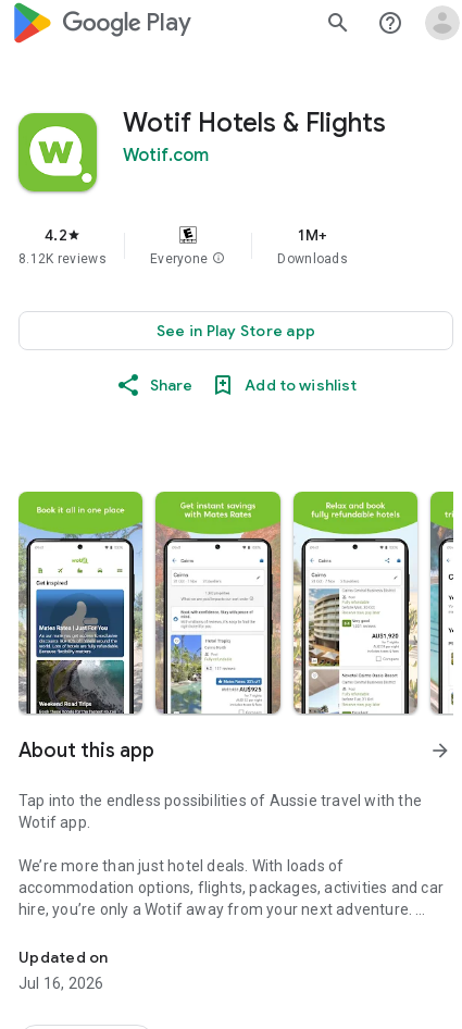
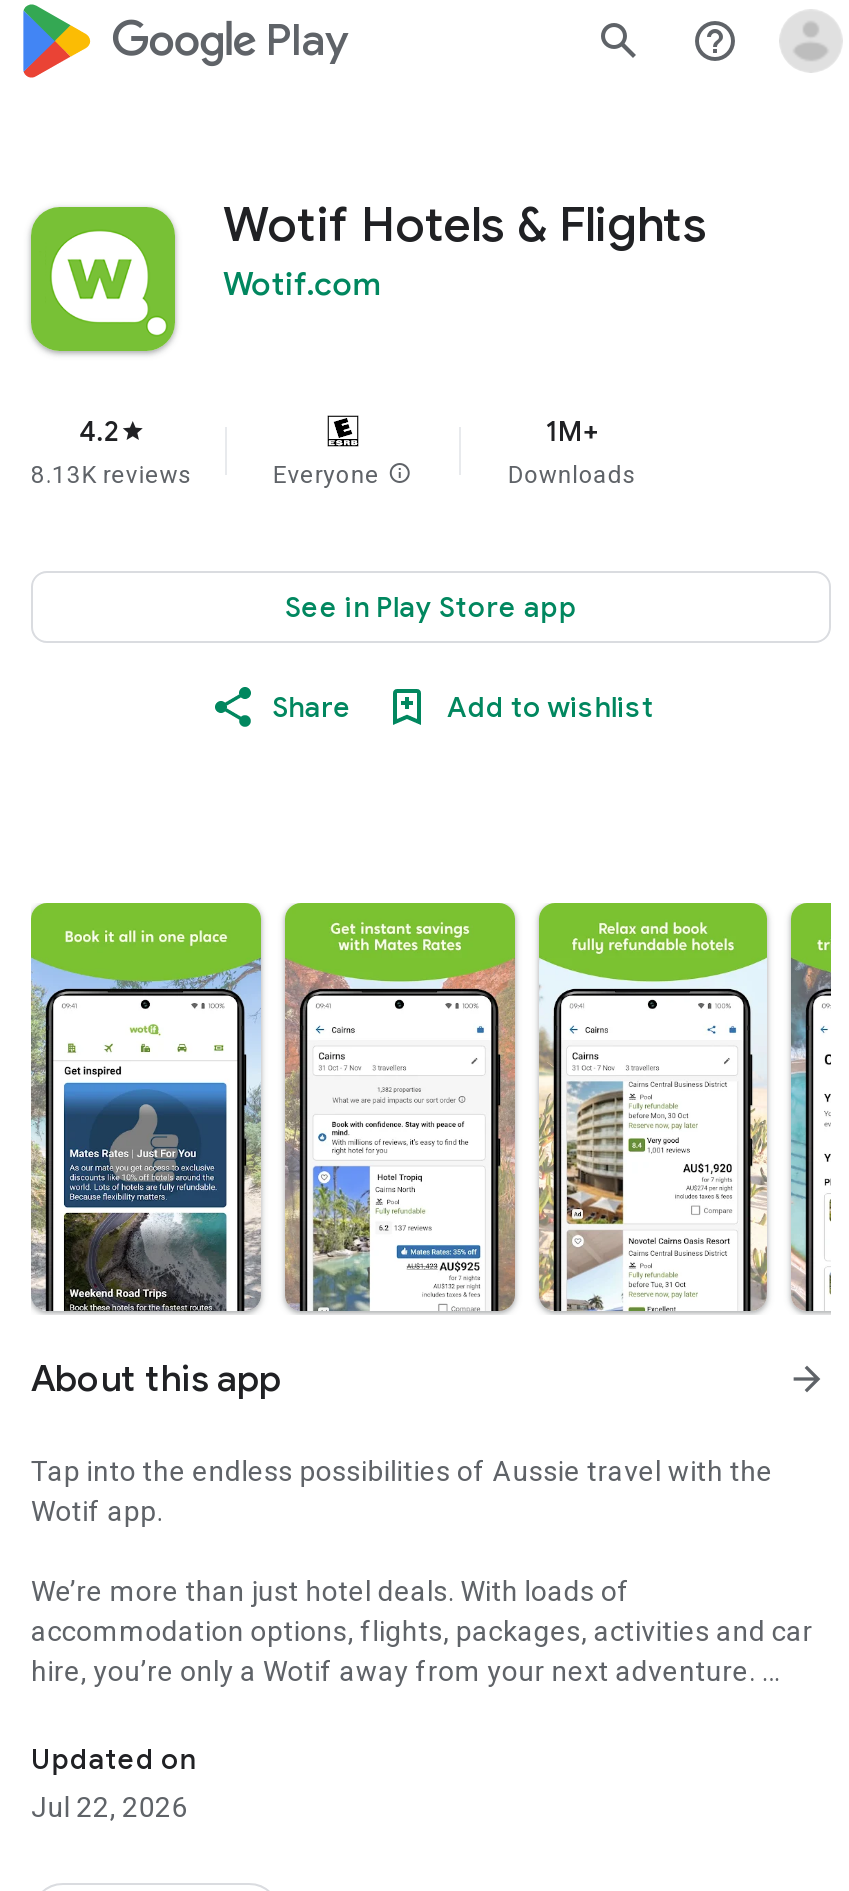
[18,251,106,266] 8.12K reviews -> [31,461,193,489] 8.13K reviews
[18,975,104,992] Jul 16, 2026 -> [31,1791,188,1823] Jul 22, 2026

